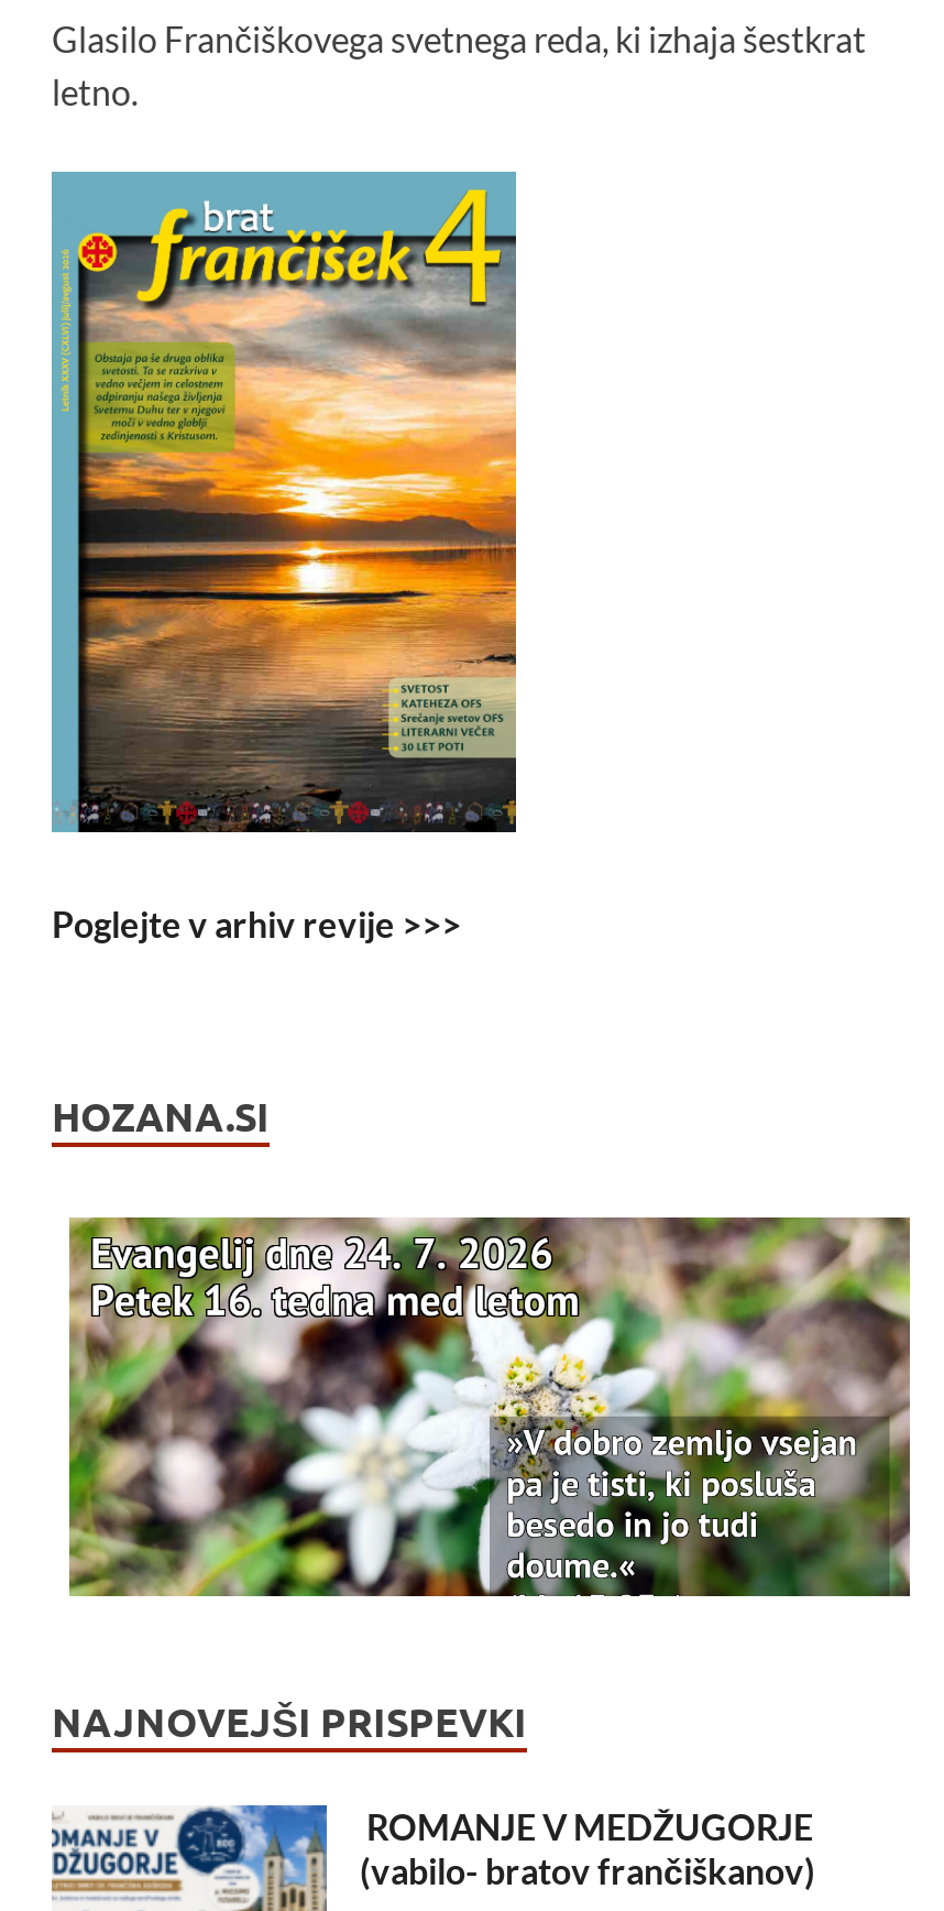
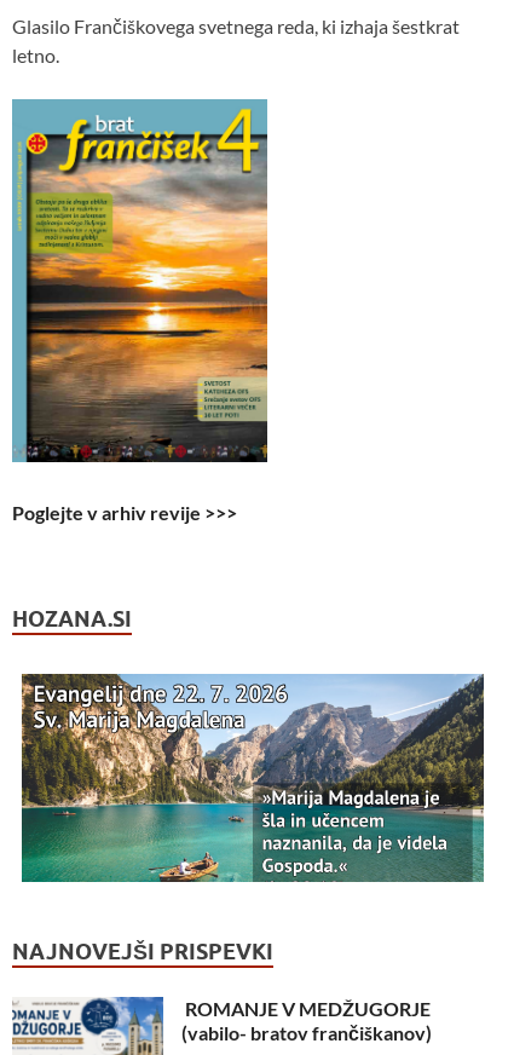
[67,1215,912,1598] [image] -> [21,673,485,883] [image]

